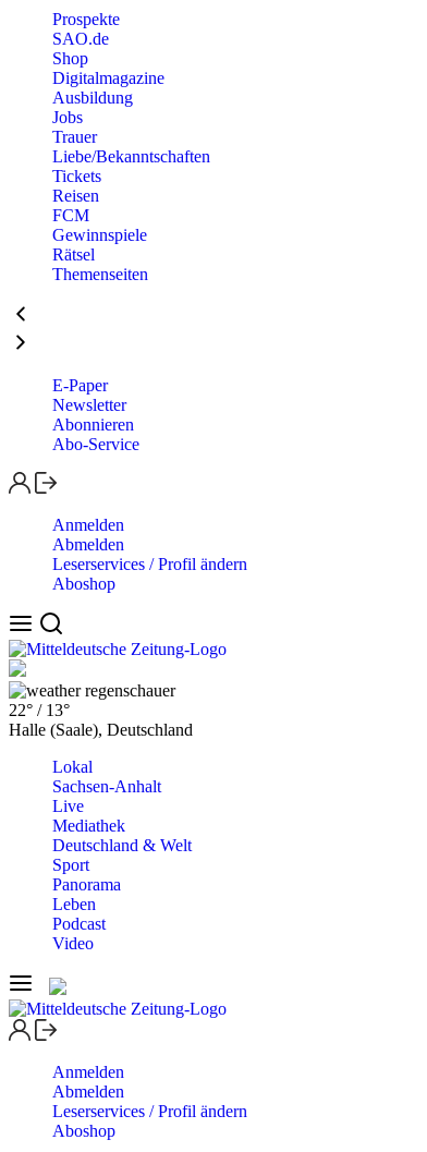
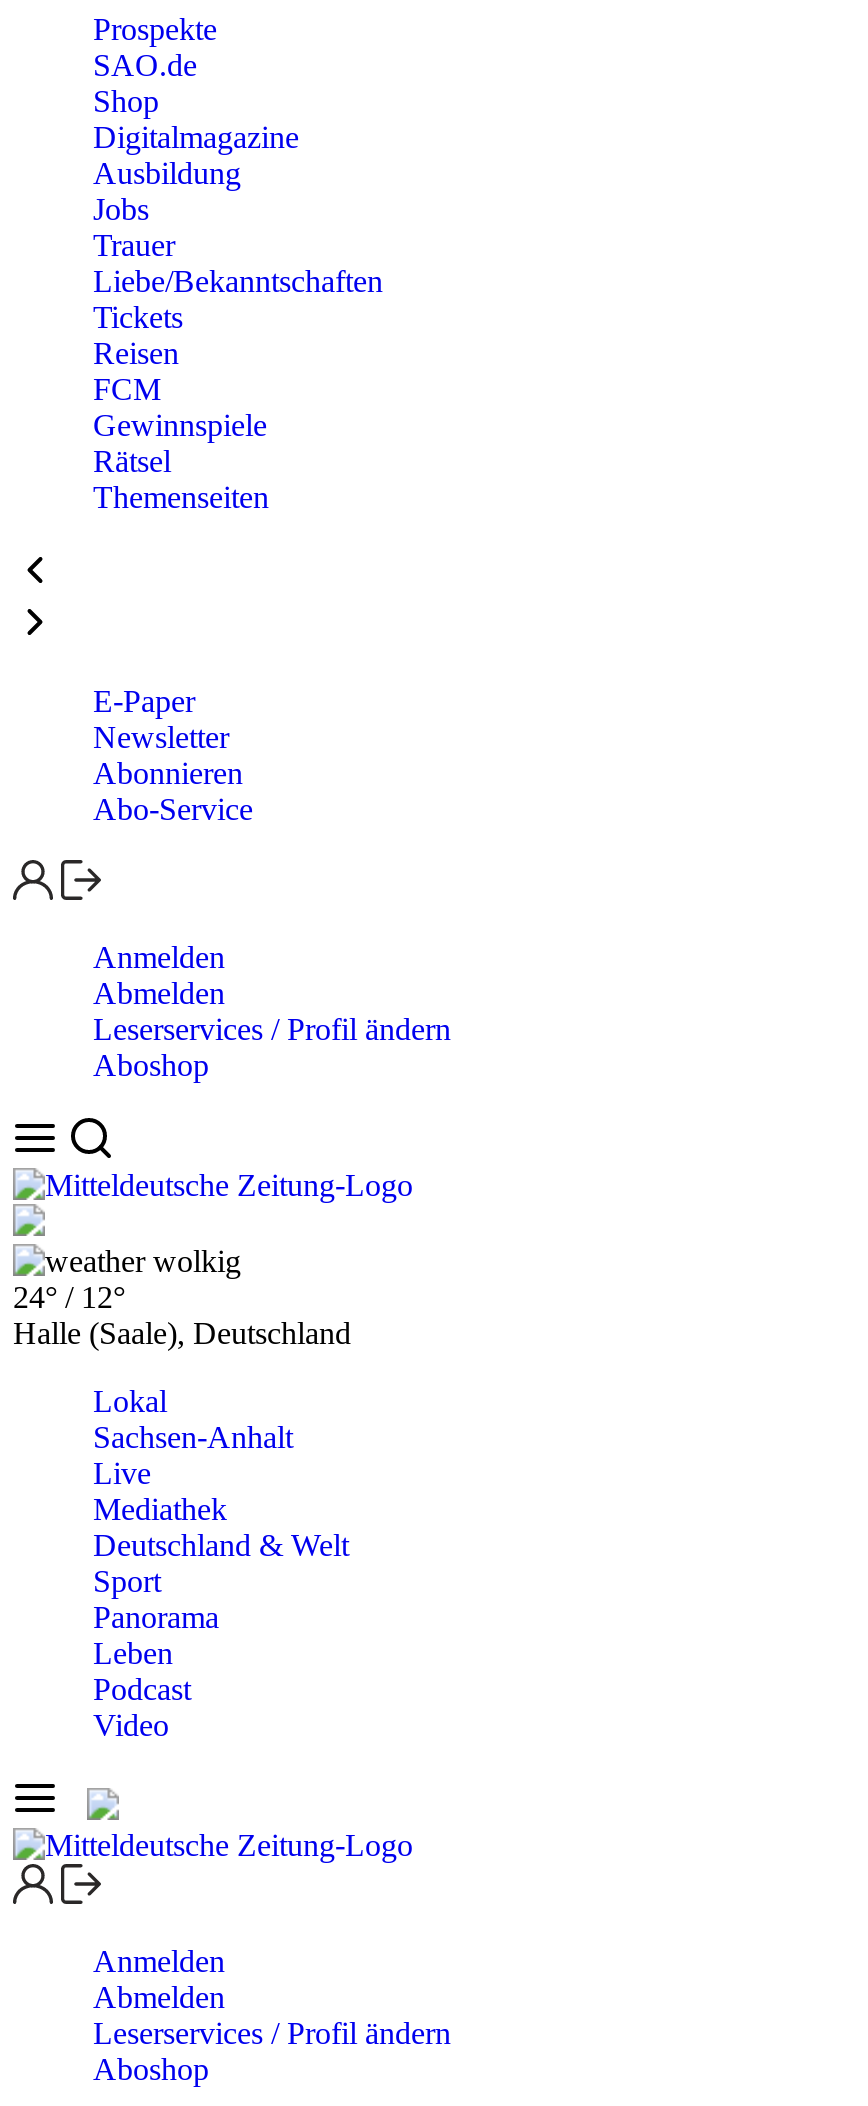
[9,681,175,719] regenschauer | 22° / 13° -> [13,1244,241,1314] wolkig | 24° / 12°

